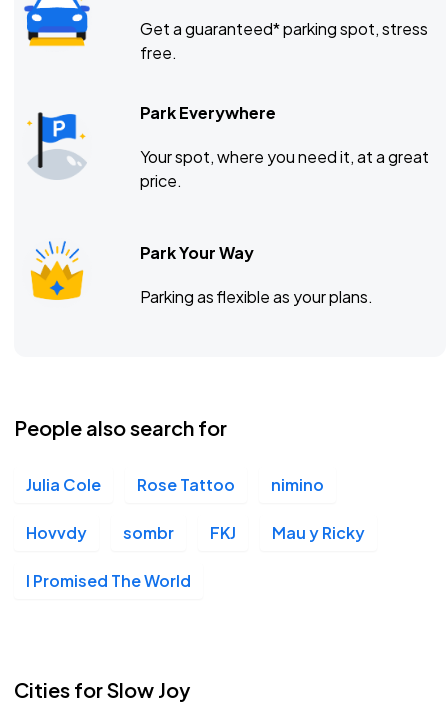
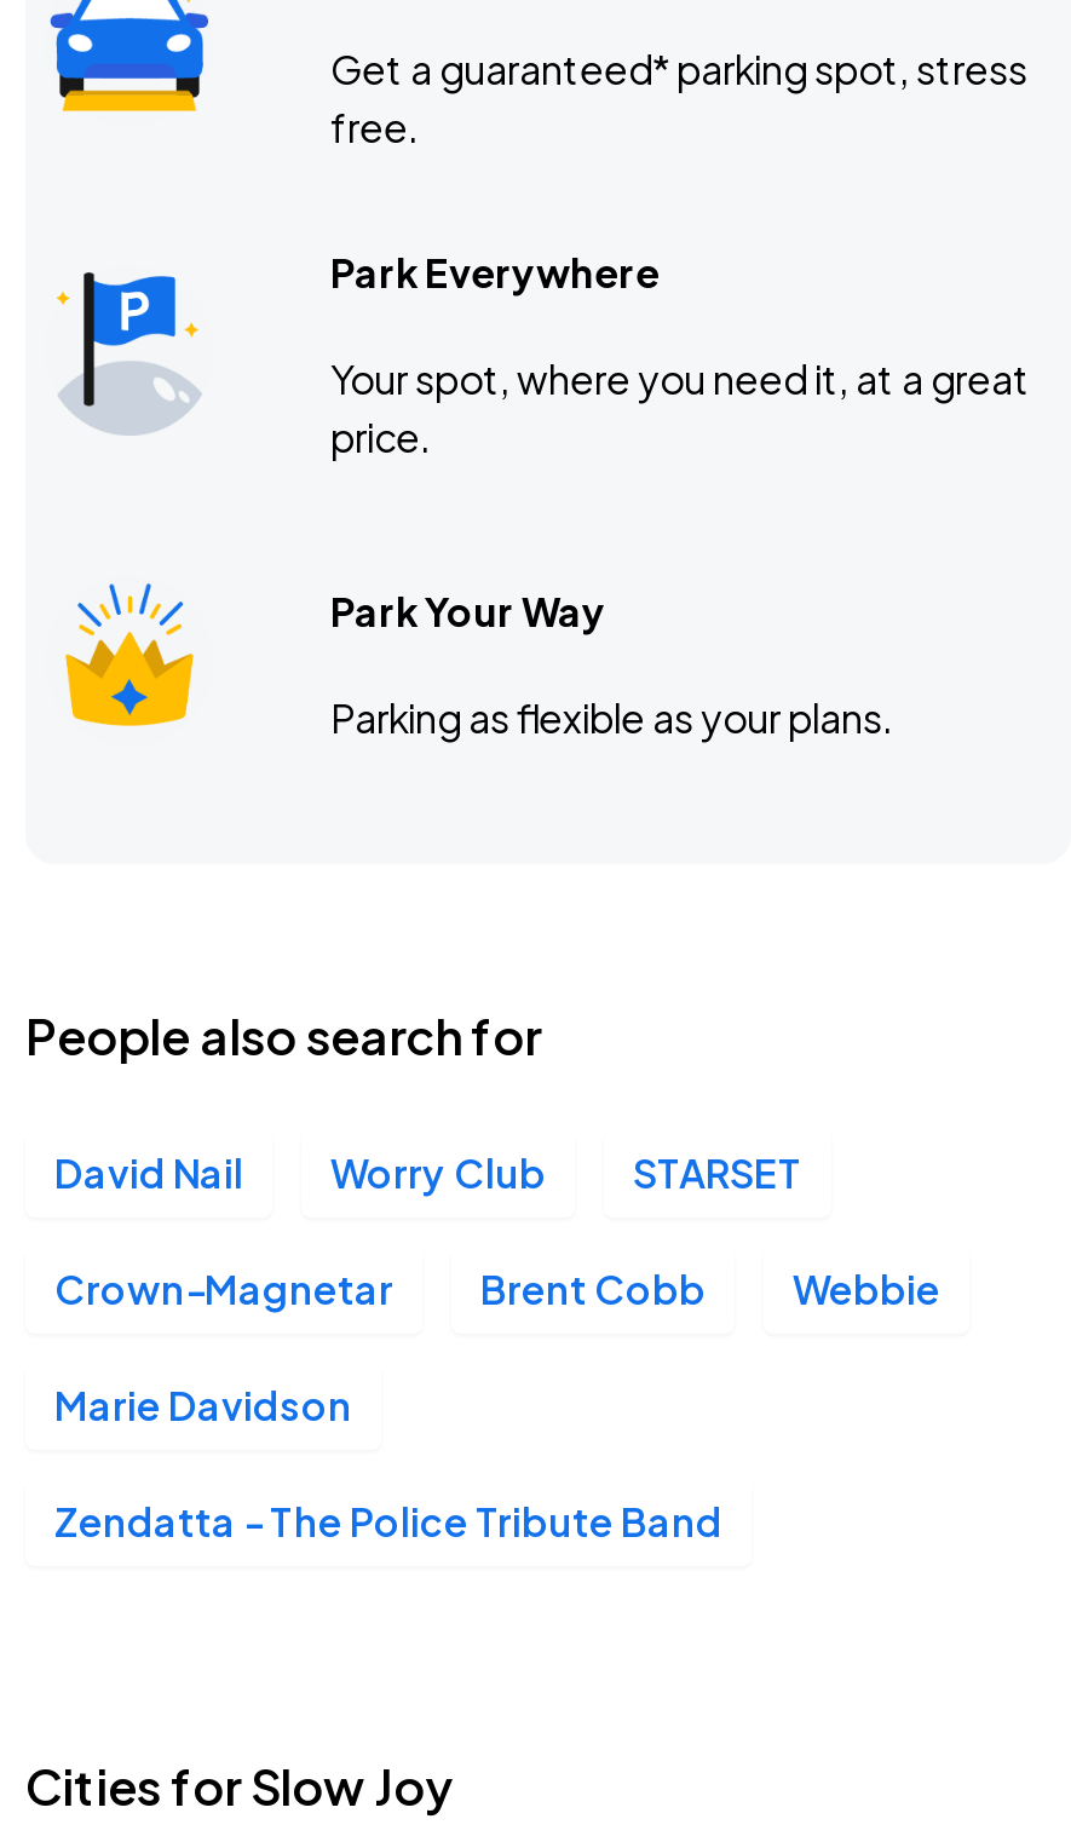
[26,474,365,591] Julia Cole | Rose Tattoo | nimino | Hovvdy | sombr | FKJ | Mau y Ricky | I Promised The World -> [54,1147,940,1547] David Nail | Worry Club | STARSET | Crown-Magnetar | Brent Cobb | Webbie | Marie Davidson | Zendatta - The Police Tribute Band

